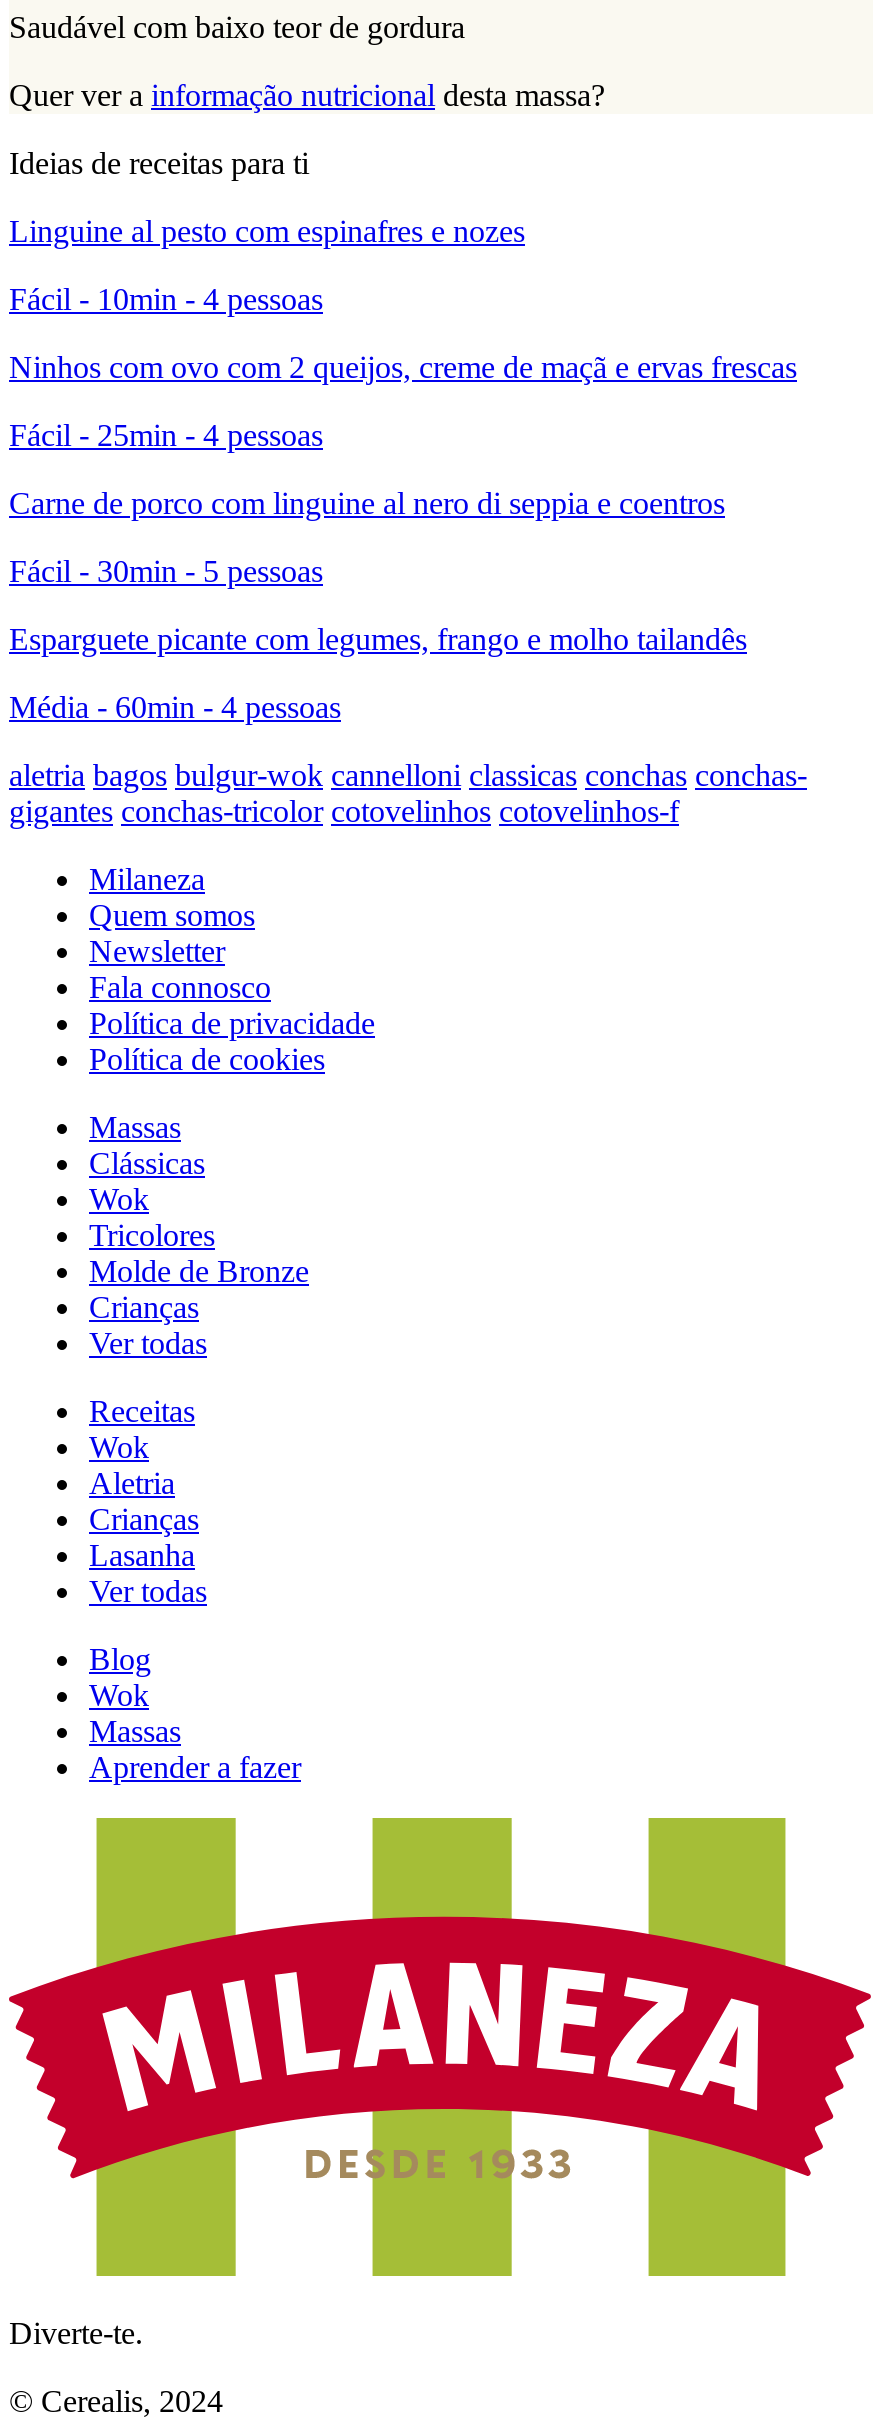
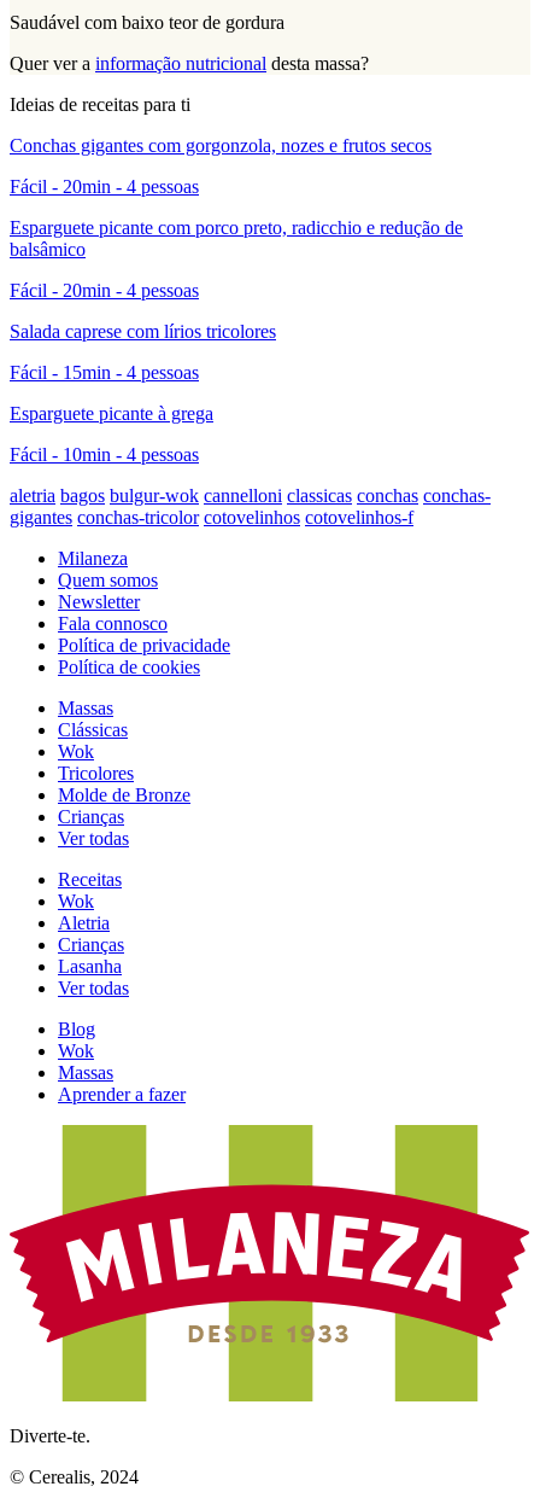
[9,214,525,248] Linguine al pesto com espinafres e nozes -> [10,135,463,423] Conchas gigantes com gorgonzola, nozes e frutos secos | Fácil - 20min - 4 pessoas | Esparguete picante com porco preto, radicchio e redução de | balsâmico | Fácil - 20min - 4 pessoas | Salada caprese com lírios tricolores | Fácil - 15min - 4 pessoas | Esparguete picante à grega
moved [9,282,323,316] -> [10,444,199,464]: Fácil - 10min - 4 pessoas
[9,350,797,724] Ninhos com ovo com 2 queijos, creme de maçã e ervas frescas | Fácil - 25min - 4 pessoas | Carne de porco com linguine al nero di seppia e coentros | Fácil - 30min - 5 pessoas | Esparguete picante com legumes, frango e molho tailandês | Média - 60min - 4 pessoas -> none

